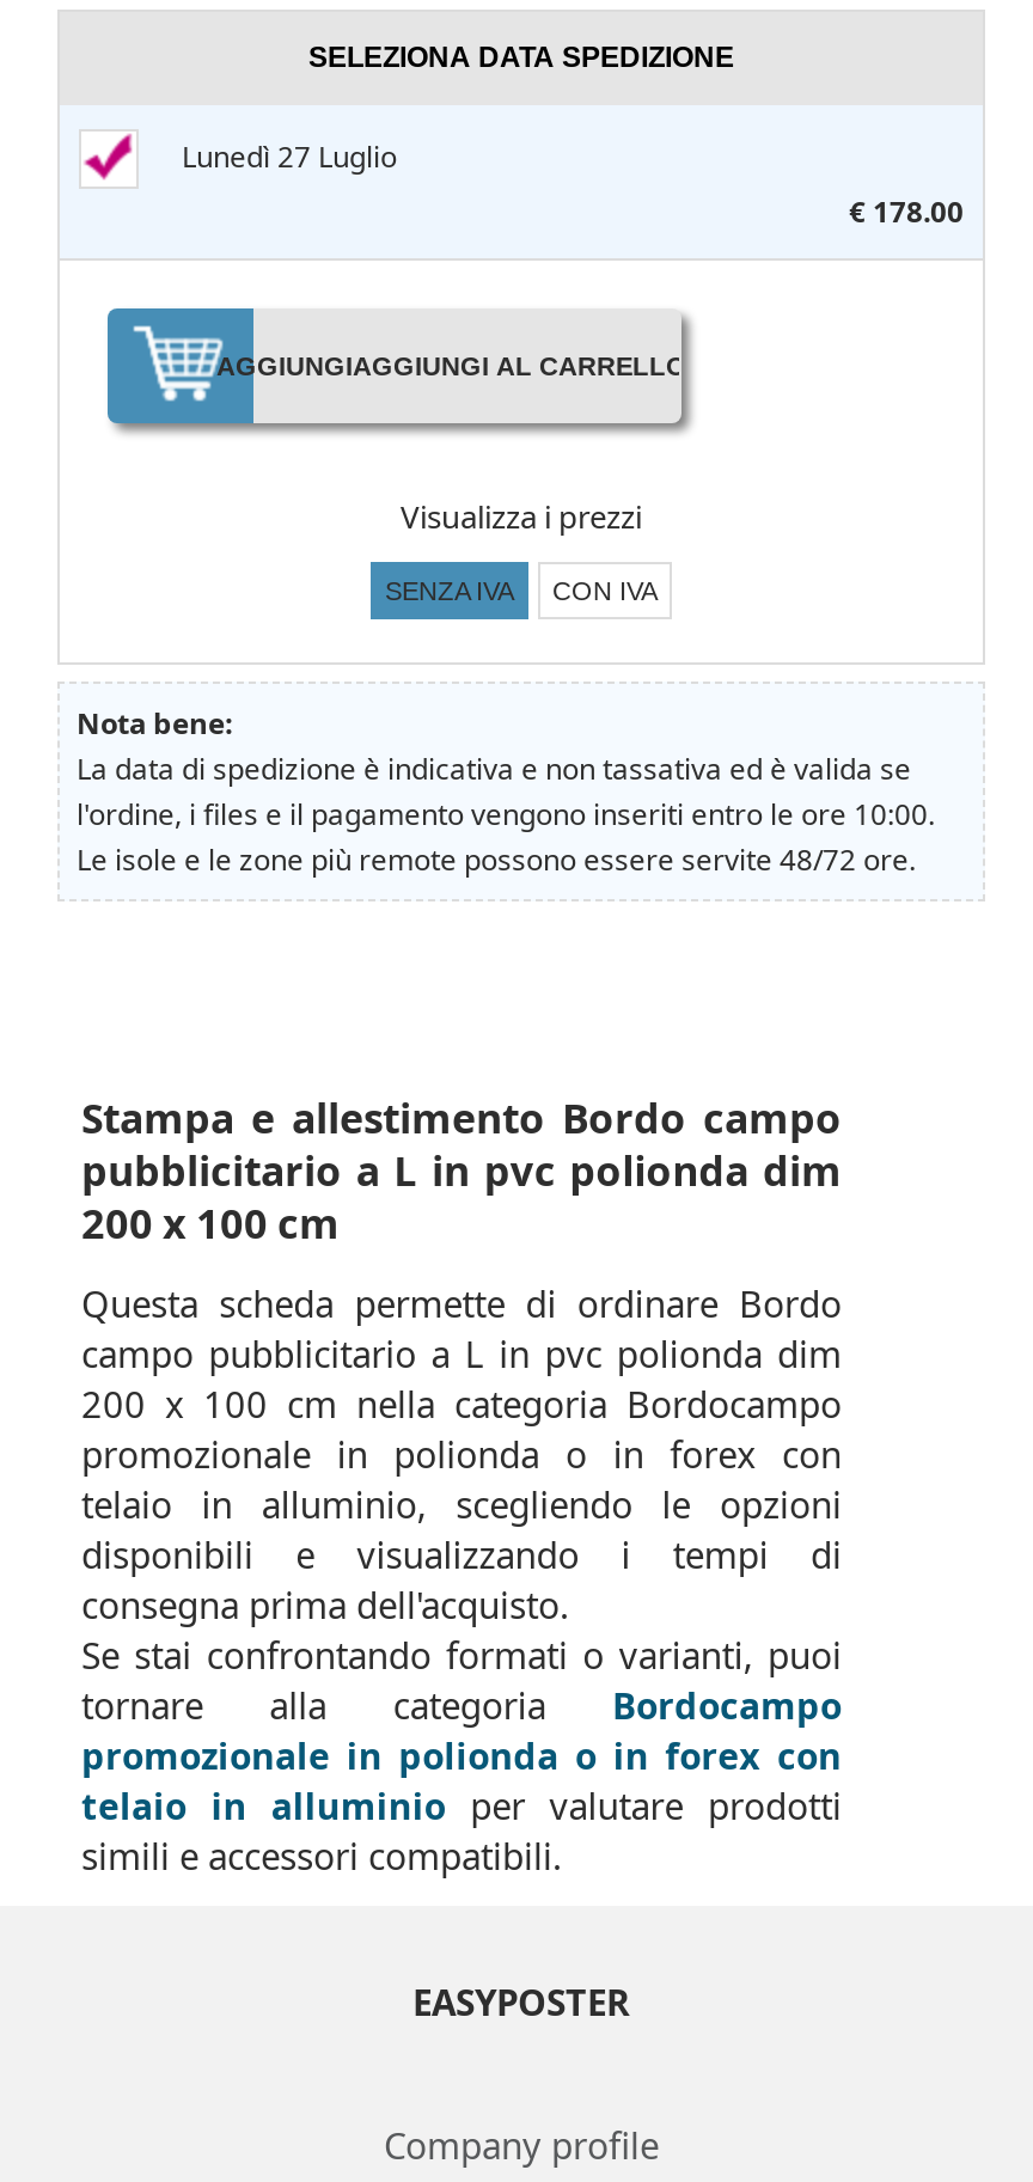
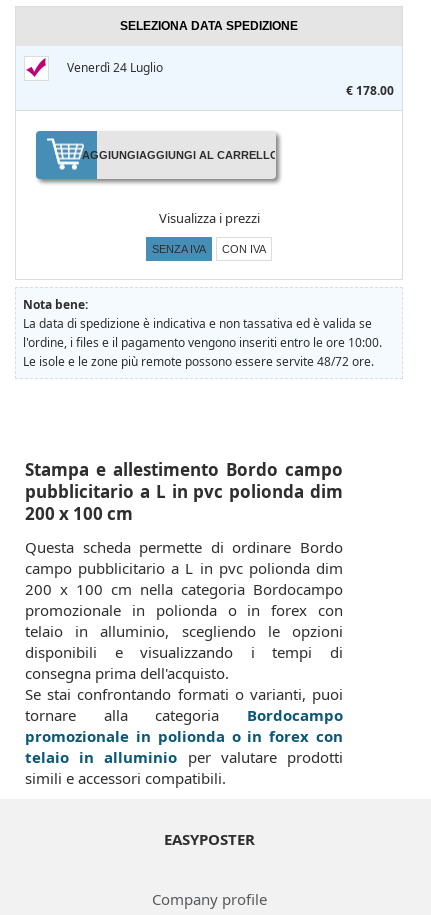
[182,136,397,176] Lunedì 27 Luglio -> [67,59,163,76] Venerdì 24 Luglio

